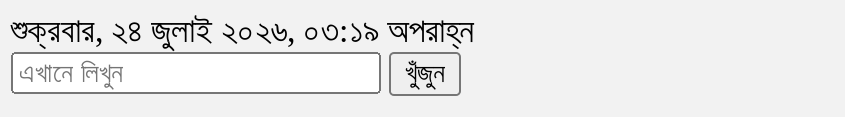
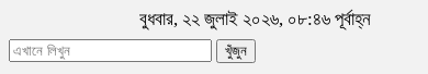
[11,12,475,50] শুক্রবার, ২৪ জুলাই ২০২৬, ০৩:১৯ অপরাহ্ন -> [139,9,370,29] বুধবার, ২২ জুলাই ২০২৬, ০৮:৪৬ পূর্বাহ্ন

